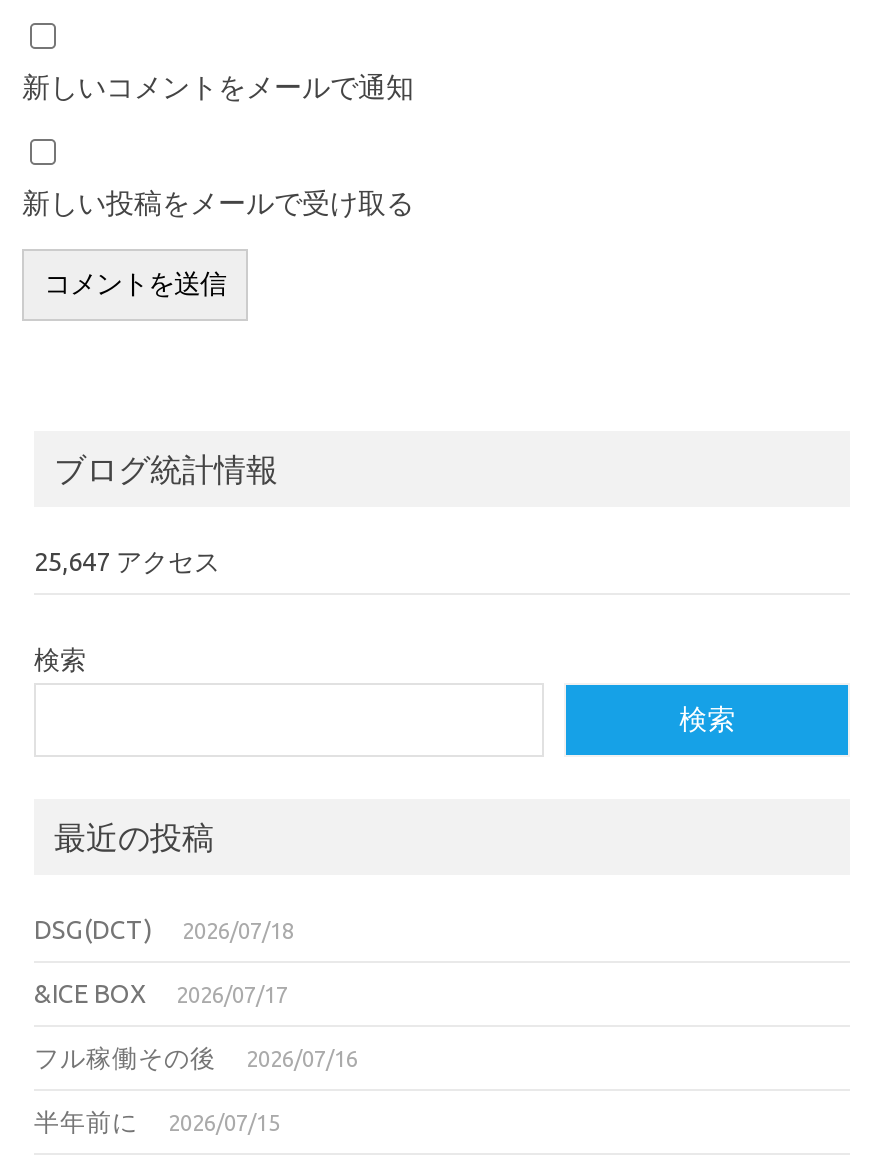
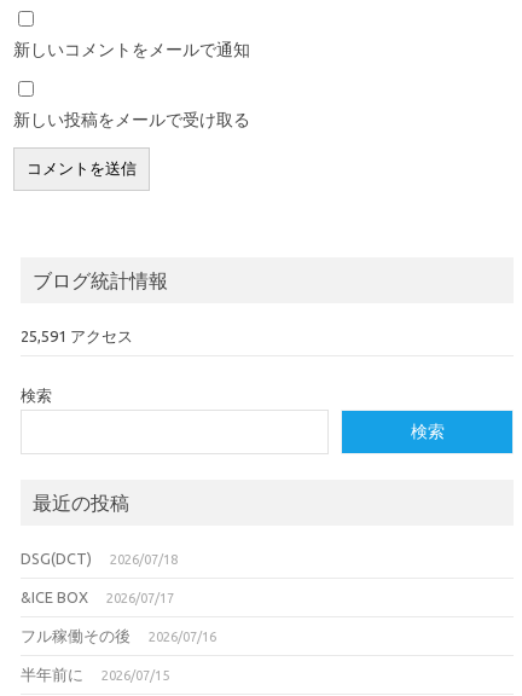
[34,547,220,575] 25,647 アクセス -> [21,327,133,344] 25,591 アクセス

